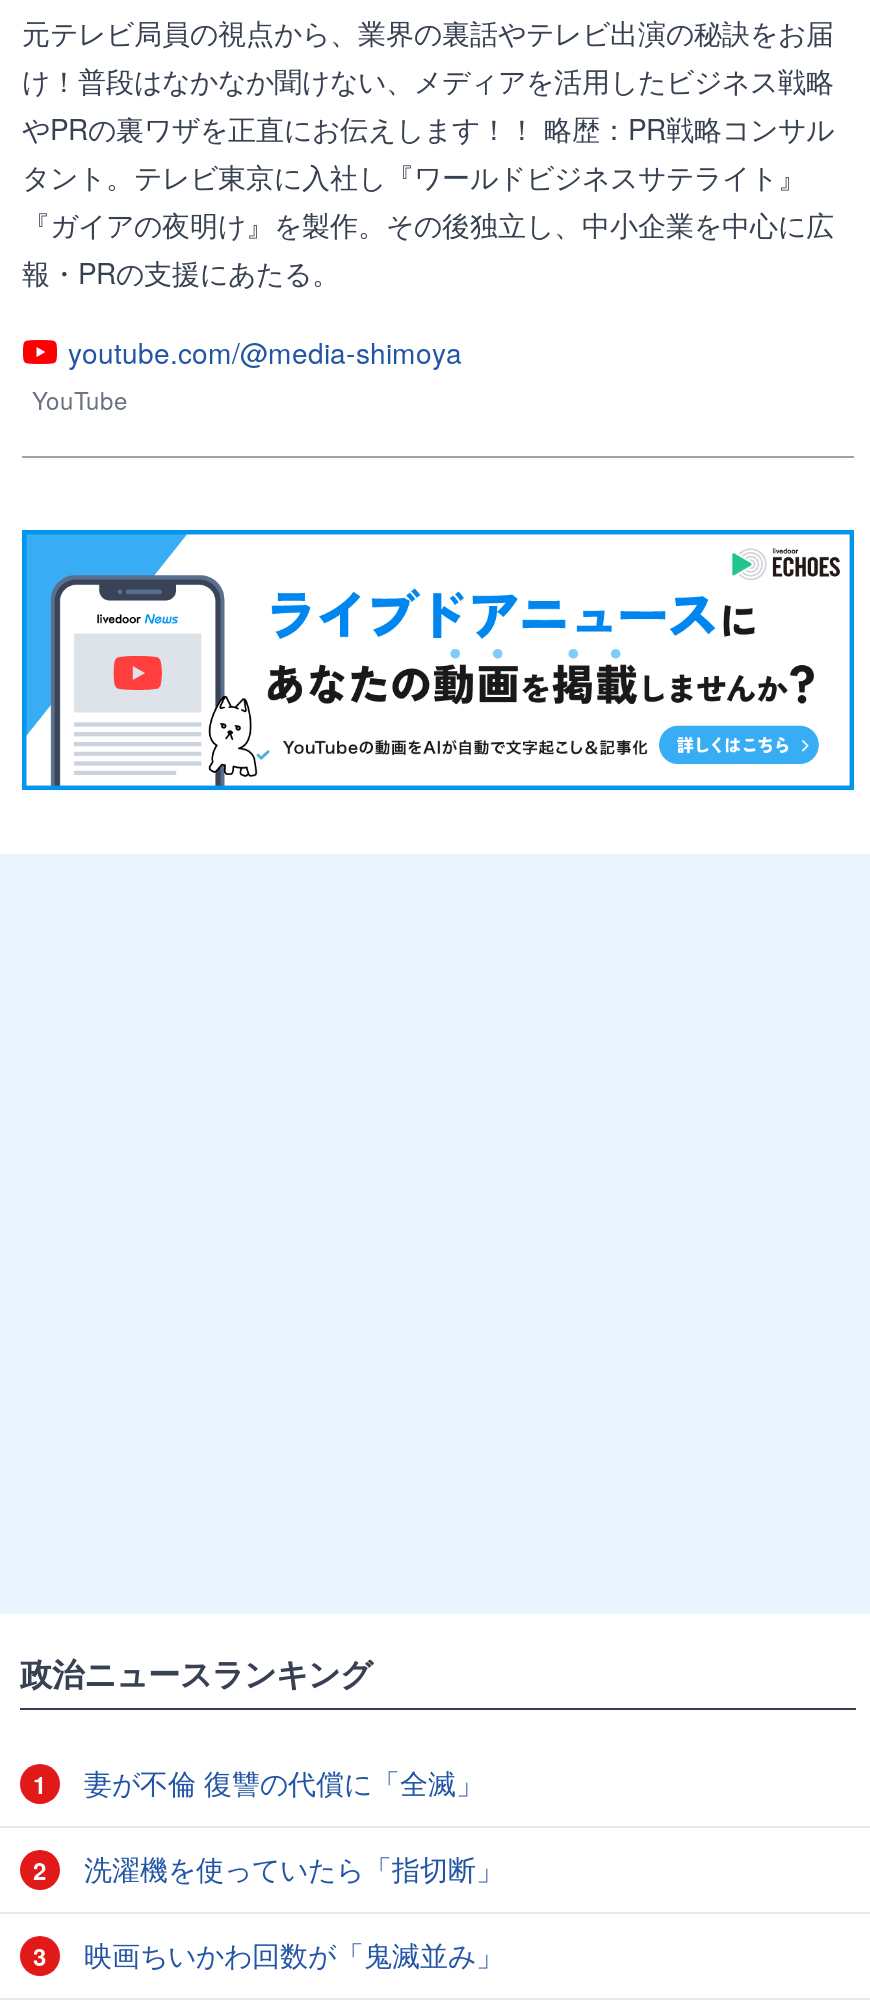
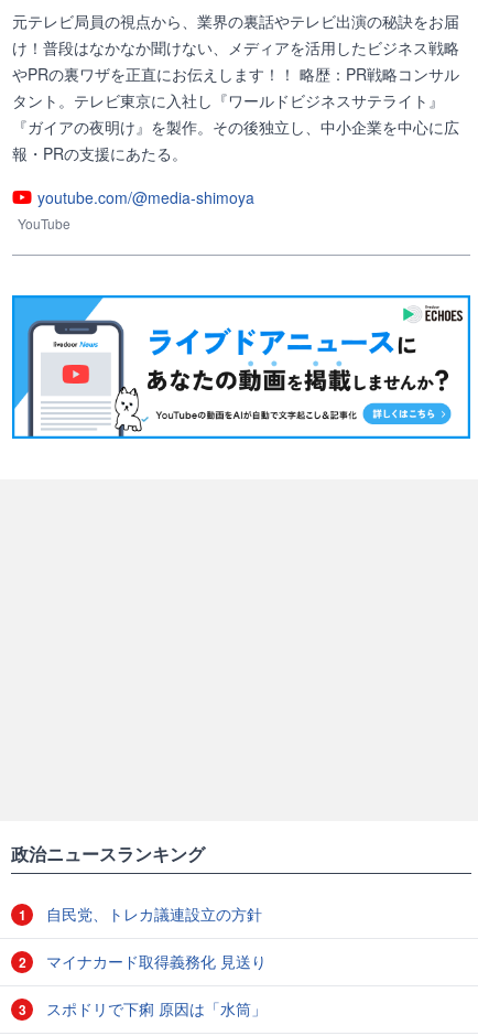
[76,1762,484,1802] 妻が不倫 復讐の代償に「全滅」 -> [42,903,262,925] 自民党、トレカ議連設立の方針
[76,1848,504,1888] 洗濯機を使っていたら「指切断」 -> [42,950,267,972] マイナカード取得義務化 見送り
[76,1934,504,1974] 映画ちいかわ回数が「鬼滅並み」 -> [42,997,267,1019] スポドリで下痢 原因は「水筒」

